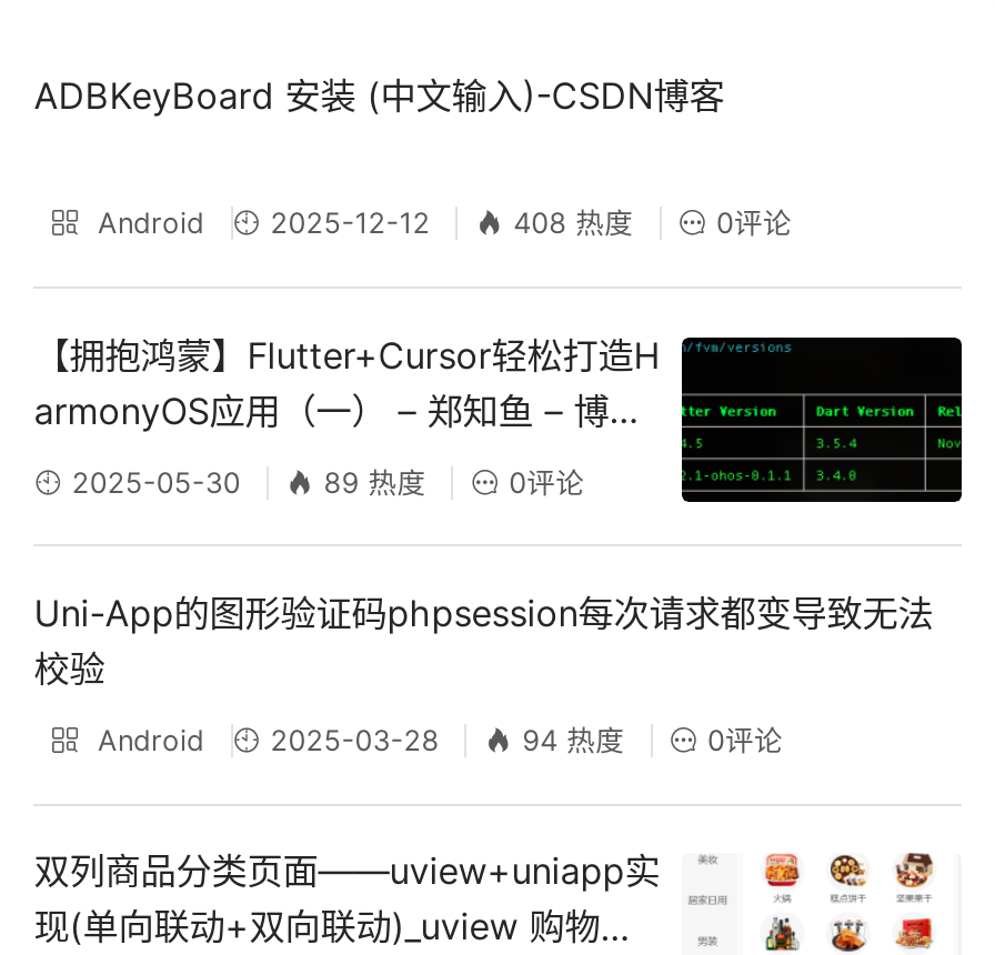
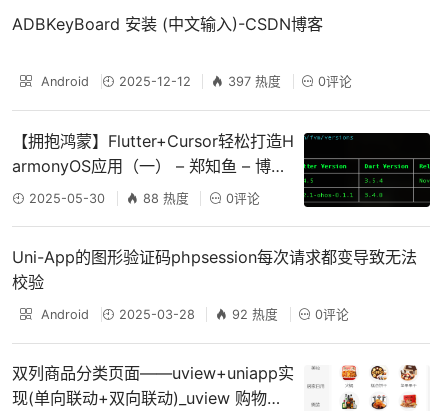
[513,207,642,241] 408 热度 -> [228,74,285,89] 397 热度
[324,466,435,499] 89 热度 -> [143,191,193,206] 88 热度
[522,724,633,758] 94 热度 -> [232,307,282,322] 92 热度

